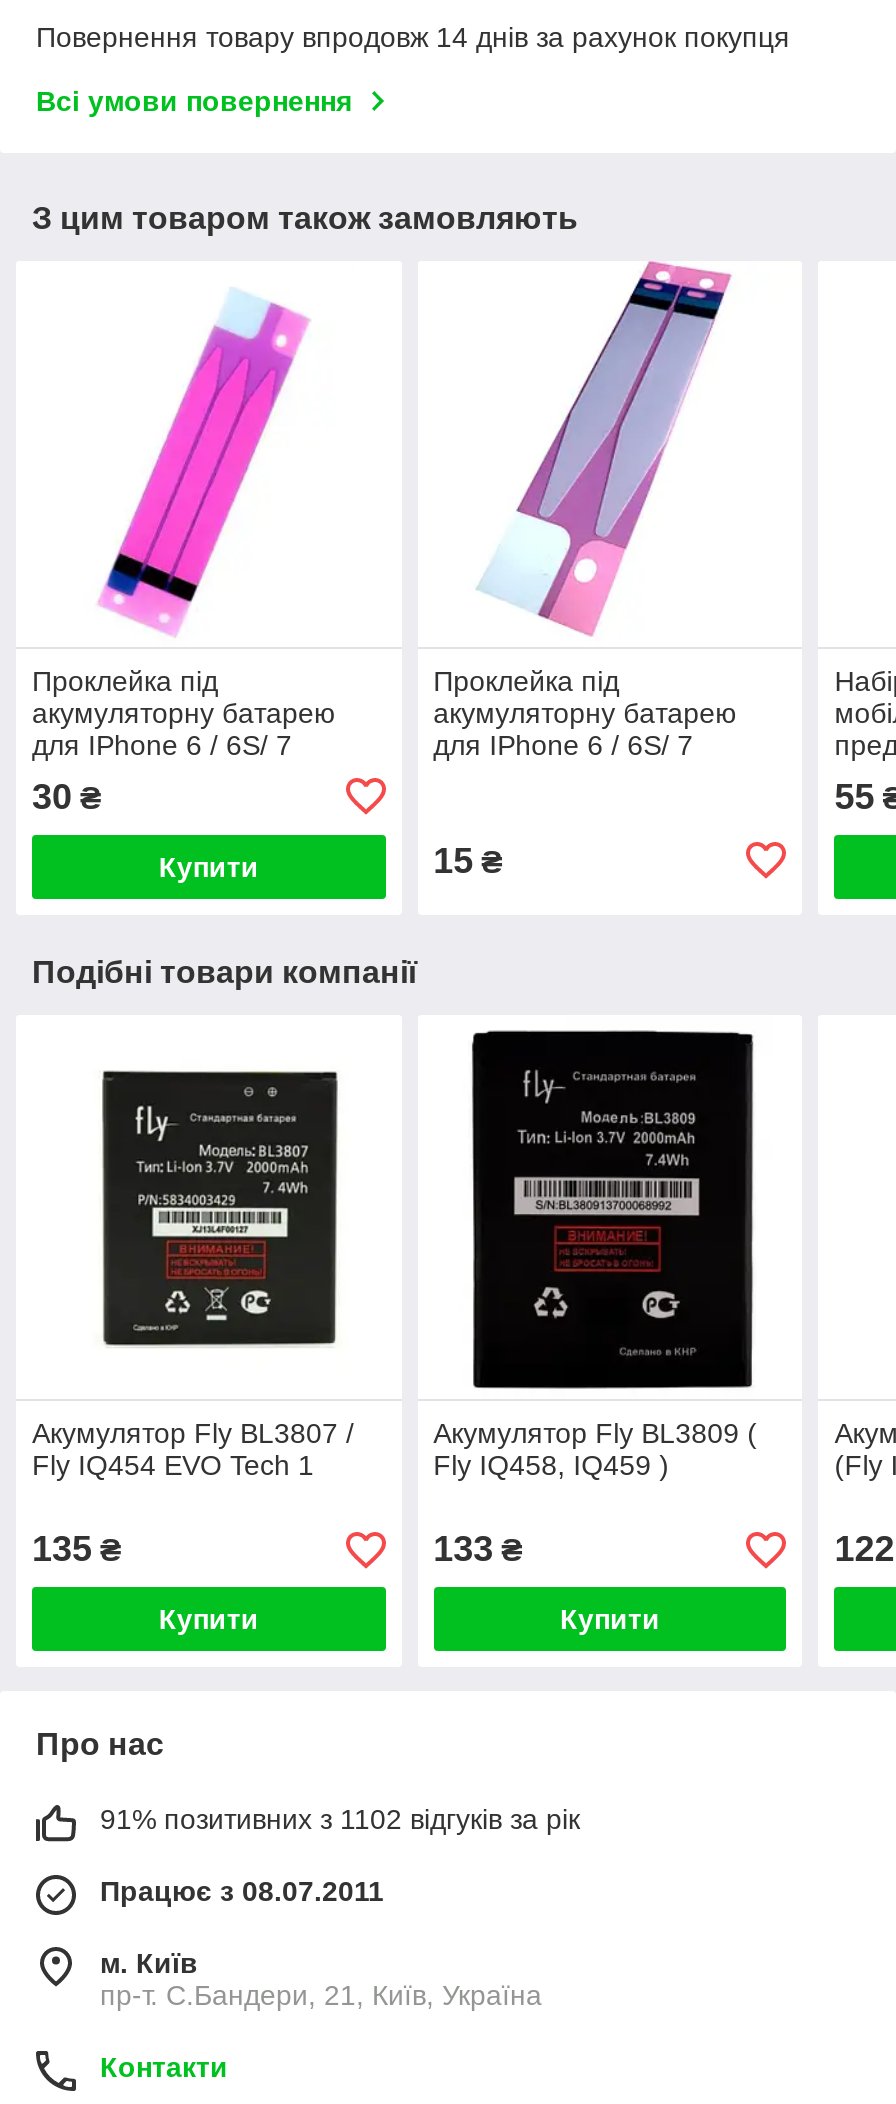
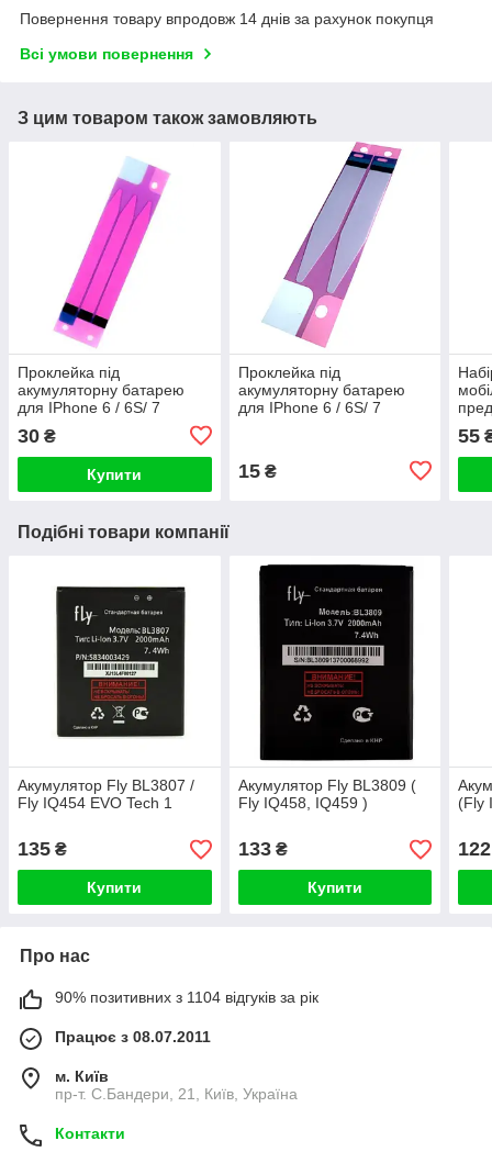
[100,1804,580,1836] 91% позитивних з 1102 відгуків за рік -> [55,989,318,1006] 90% позитивних з 1104 відгуків за рік

